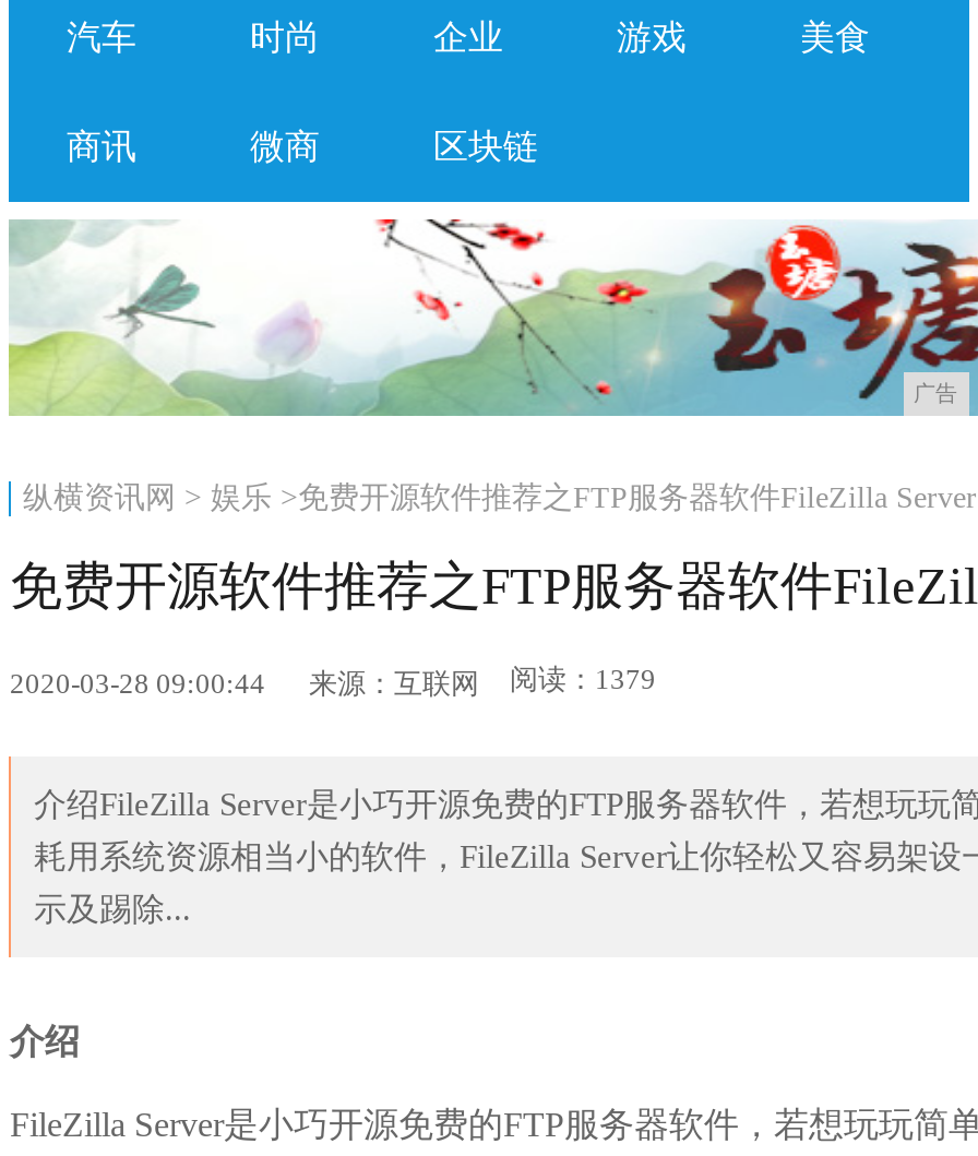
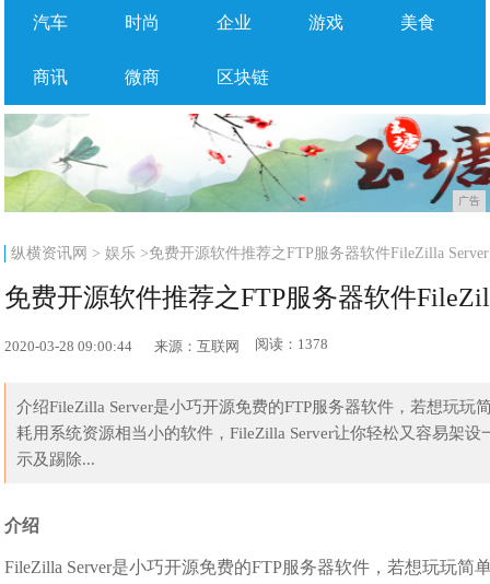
[10,663,656,700] 2020-03-28 09:00:44 来源：互联网 阅读：1379 -> [5,336,329,354] 2020-03-28 09:00:44 来源：互联网 阅读：1378

